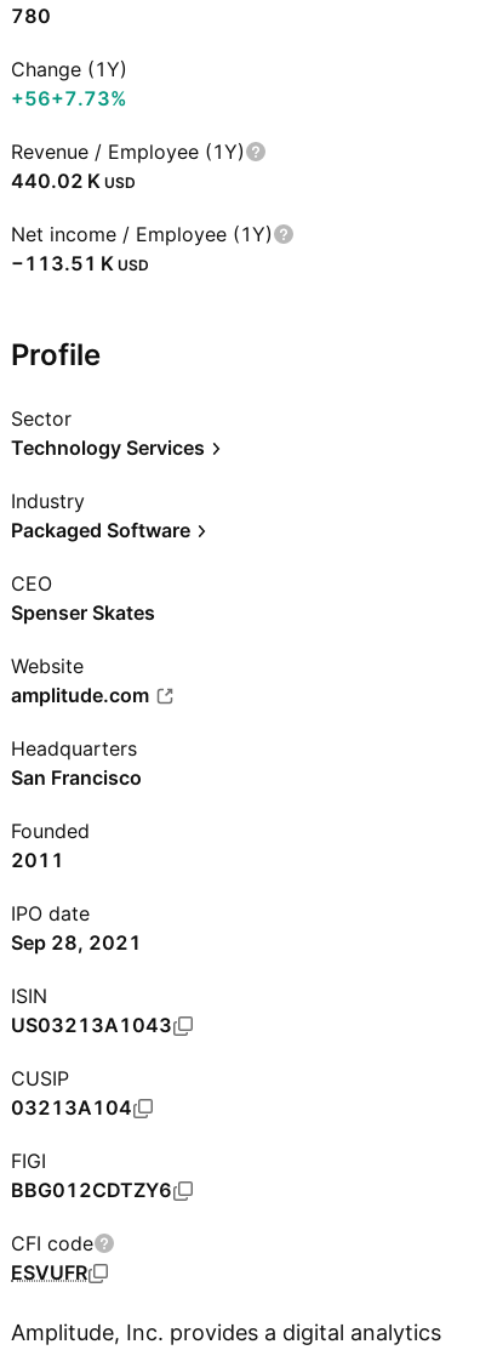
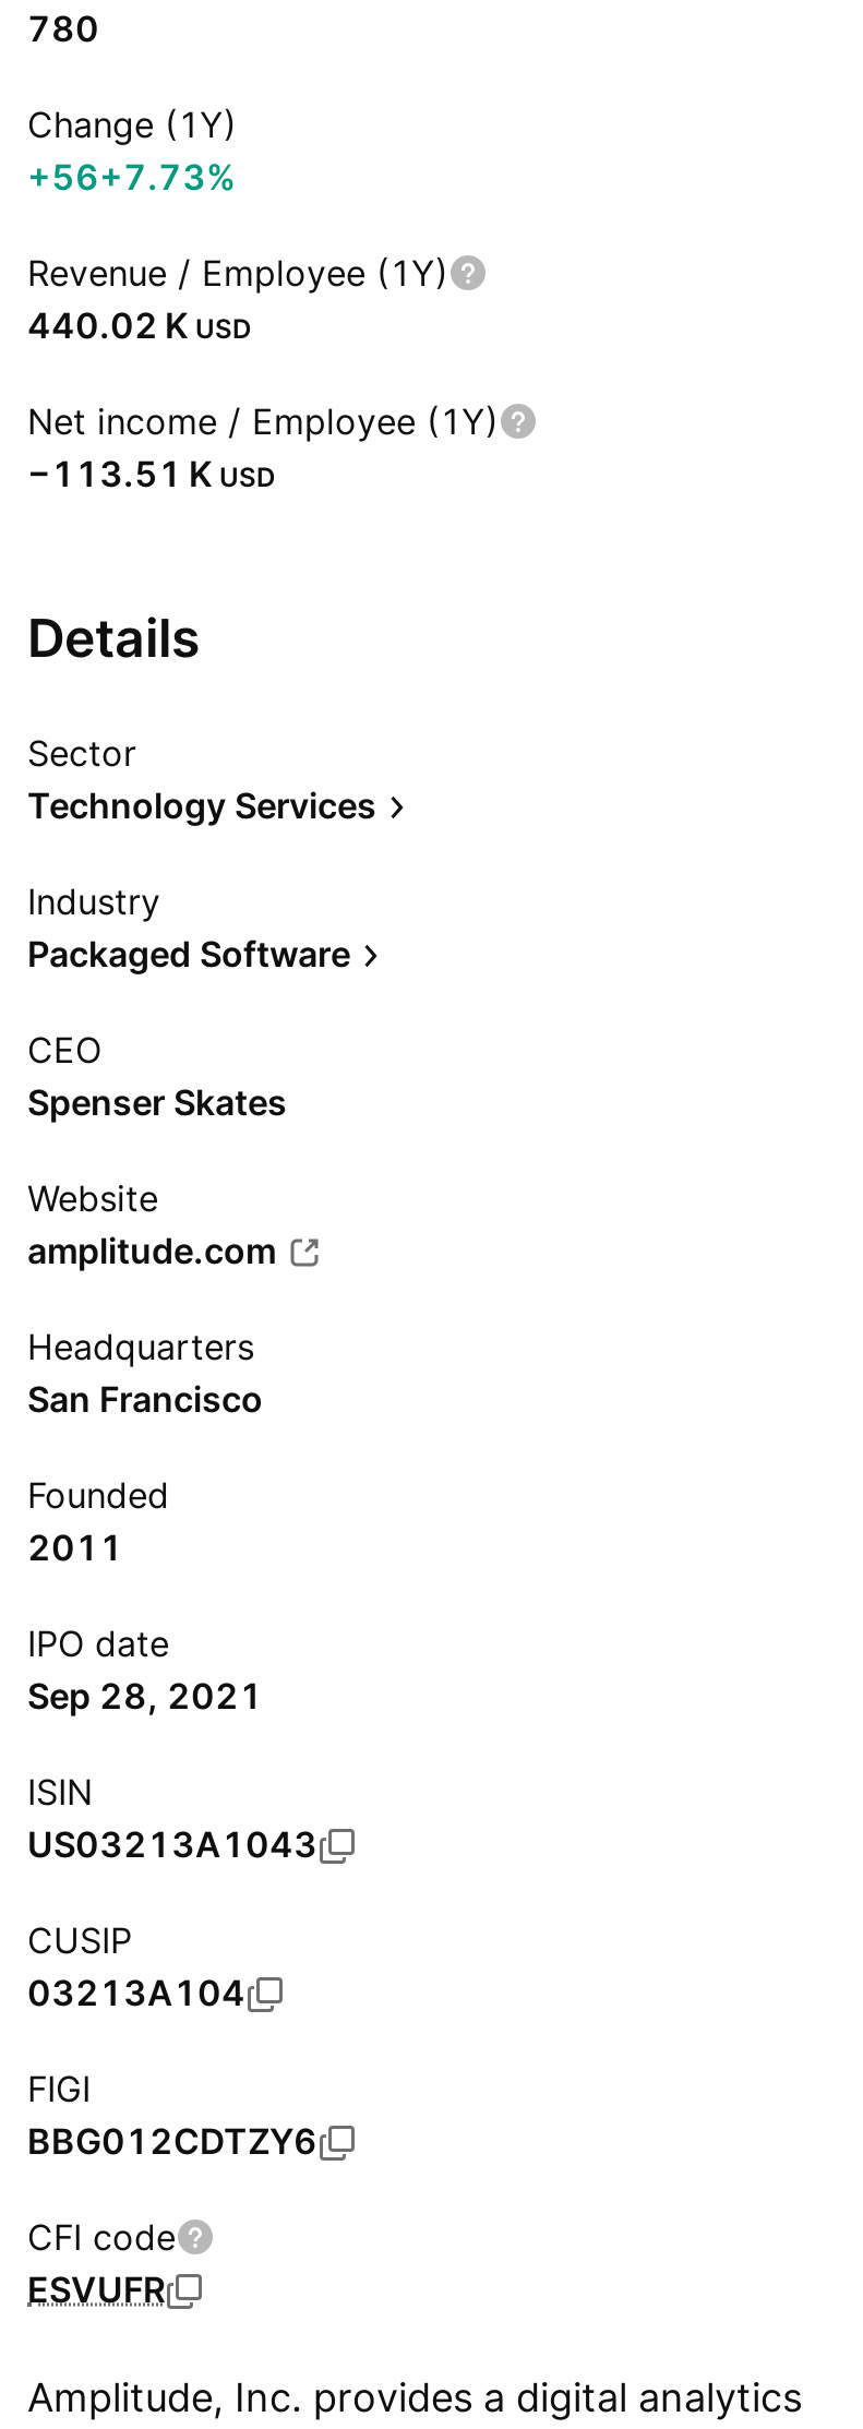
[11,337,101,372] Profile -> [27,607,200,670] Details

